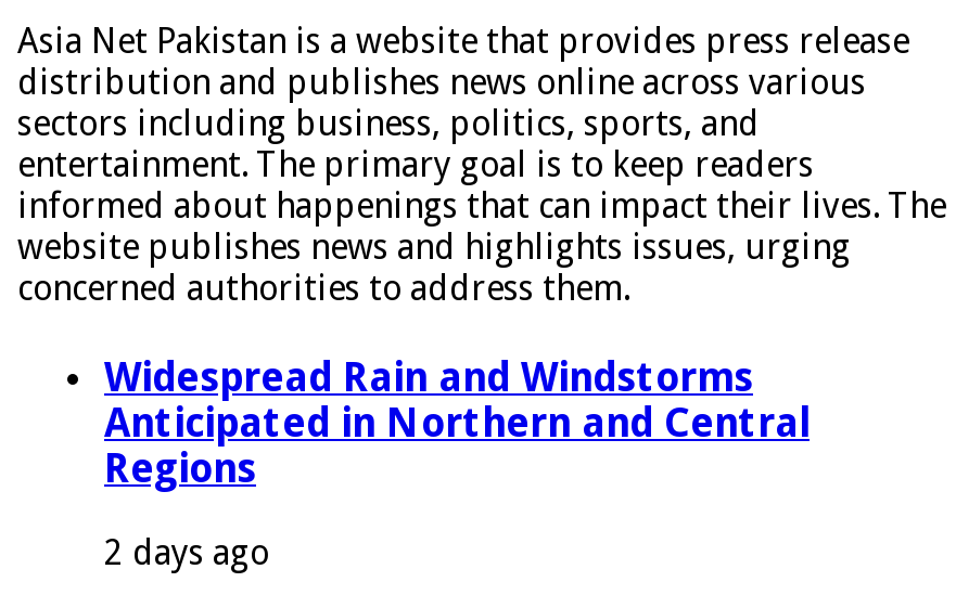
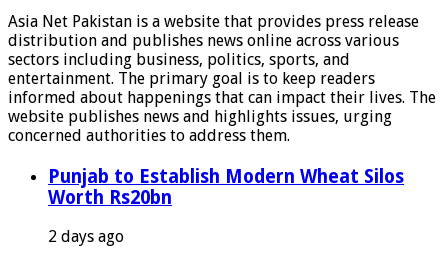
[104,355,810,492] Widespread Rain and Windstorms | Anticipated in Northern and Central | Regions -> [48,166,404,208] Punjab to Establish Modern Wheat Silos | Worth Rs20bn

